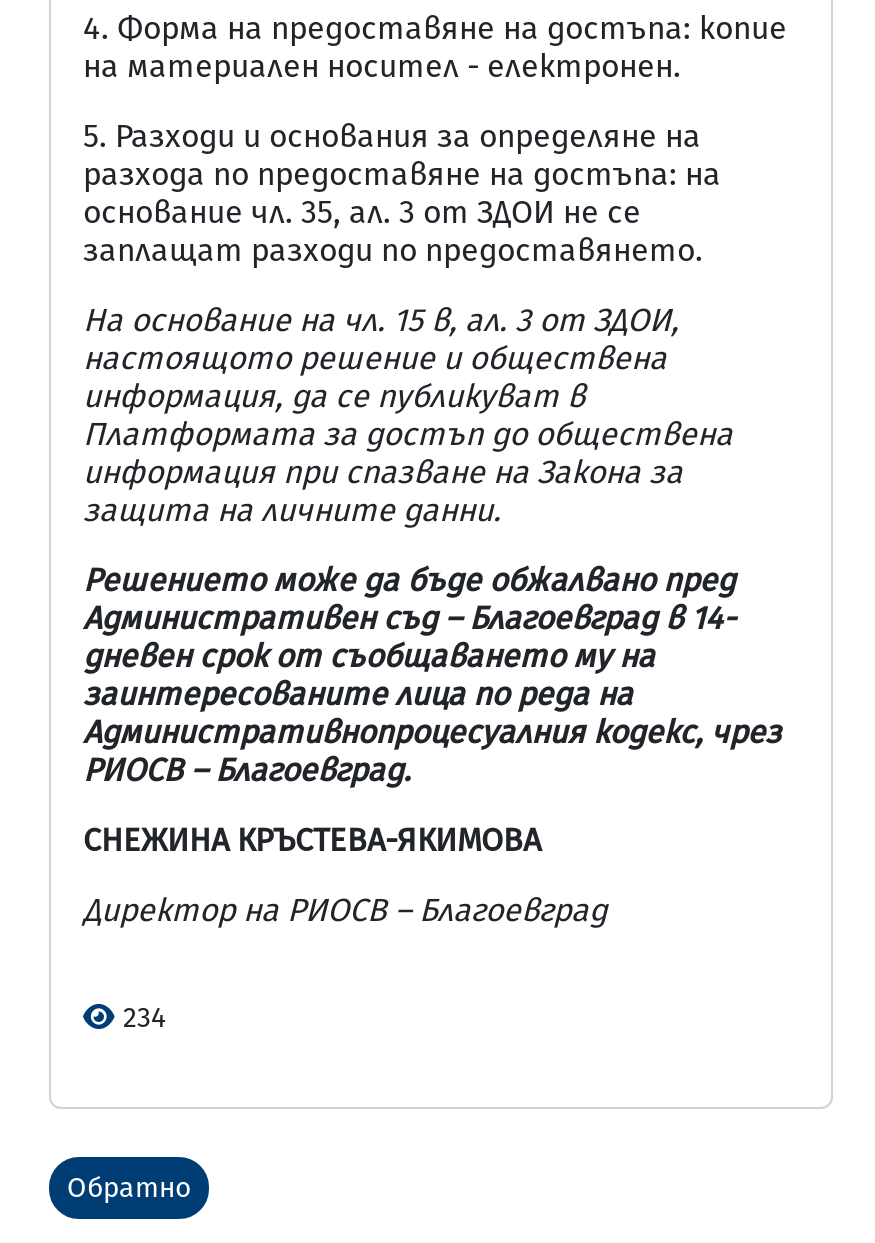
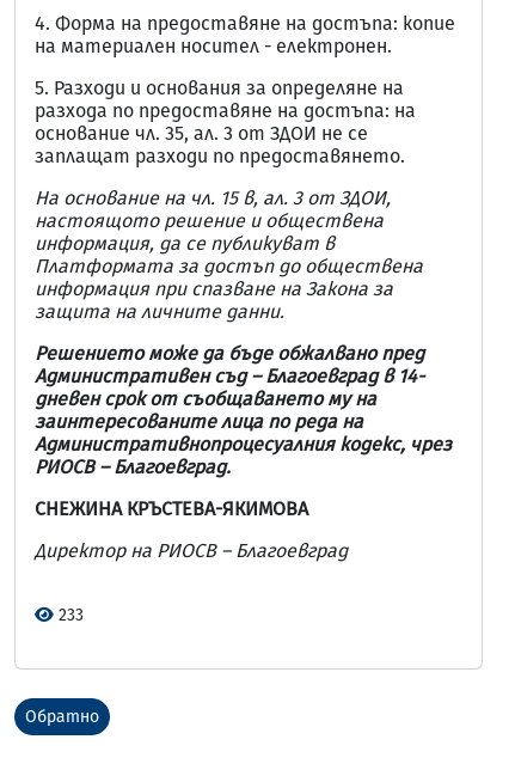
[123,1001,165,1035] 234 -> [59,605,84,625] 233

